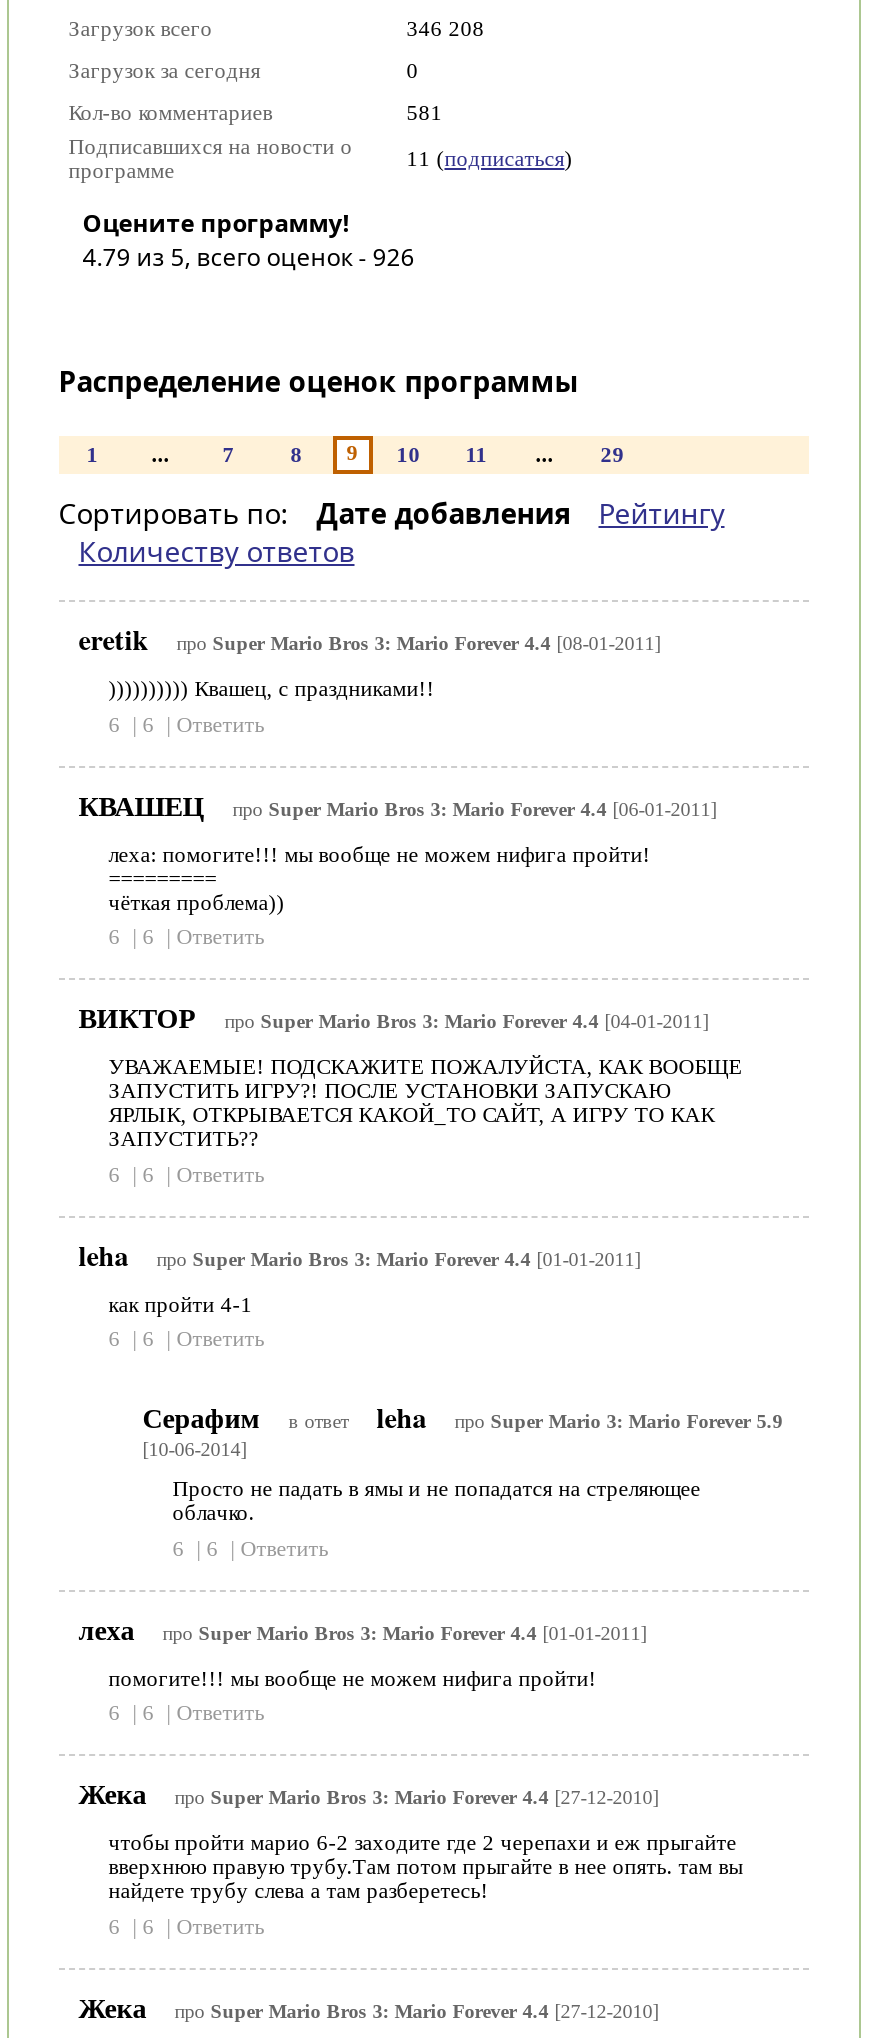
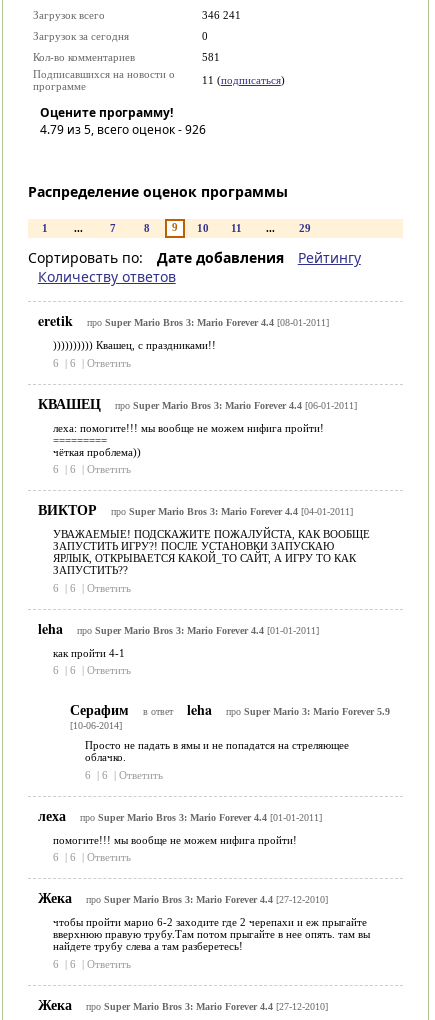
[407,16,485,40] 346 208 -> [202,9,241,21] 346 241

